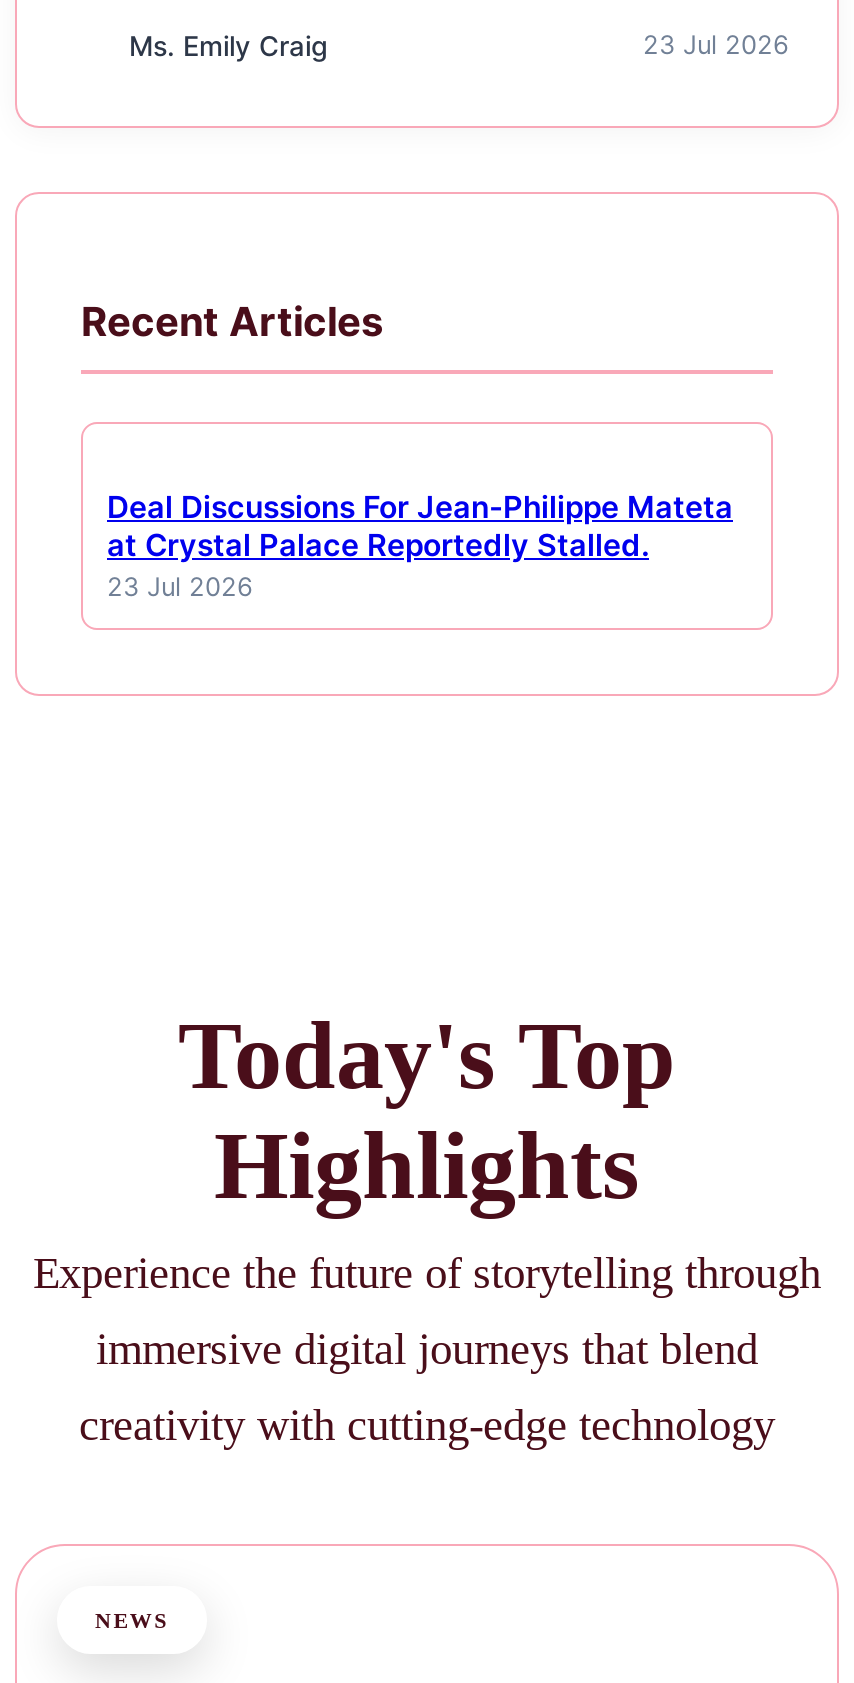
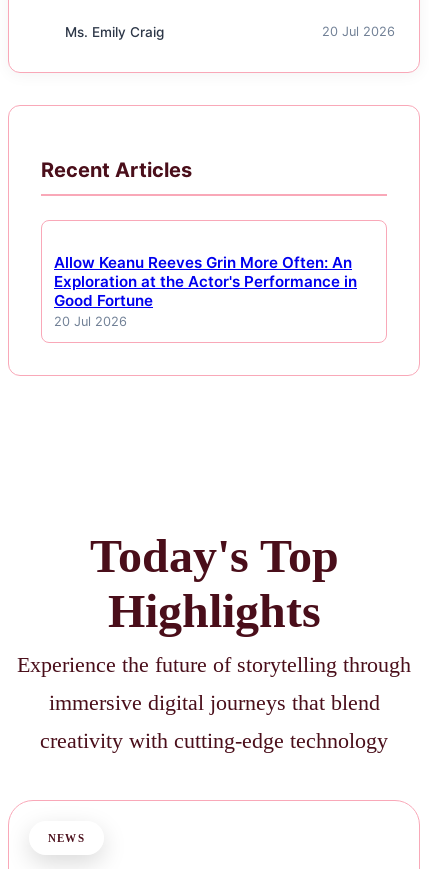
[643,31,789,61] 23 Jul 2026 -> [322,24,395,39] 20 Jul 2026
[107,488,733,602] Deal Discussions For Jean-Philippe Mateta | at Crystal Palace Reportedly Stalled. | 23 Jul 2026 -> [54,253,357,329] Allow Keanu Reeves Grin More Often: An | Exploration at the Actor's Performance in | Good Fortune | 20 Jul 2026

